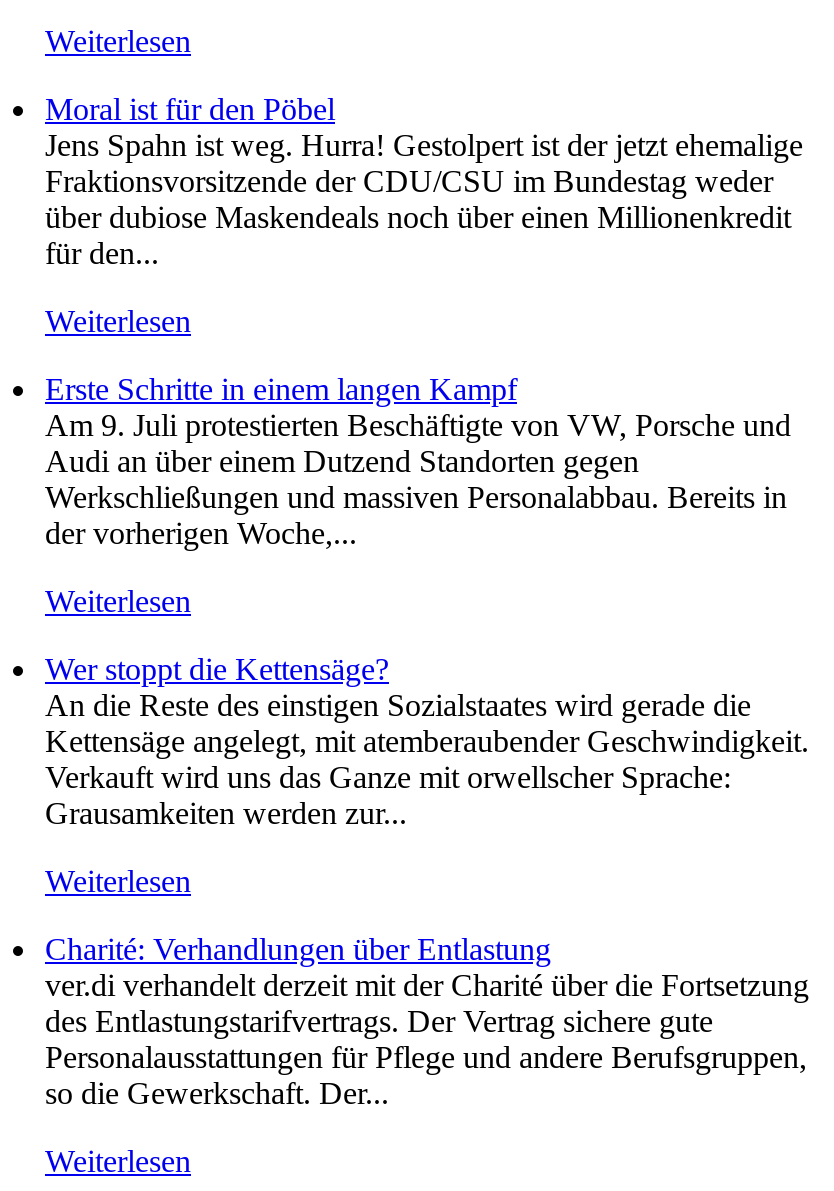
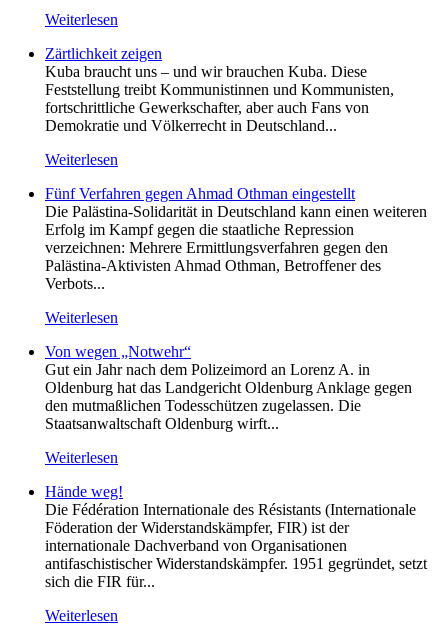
[45,91,803,269] Moral ist für den Pöbel | Jens Spahn ist weg. Hurra! Gestolpert ist der jetzt ehemalige | Fraktionsvorsitzende der CDU/CSU im Bundestag weder | über dubiose Maskendeals noch über einen Millionenkredit | für den... -> [45,45,394,134] Zärtlichkeit zeigen | Kuba braucht uns – und wir brauchen Kuba. Diese | Feststellung treibt Kommunistinnen und Kommunisten, | fortschrittliche Gewerkschafter, aber auch Fans von | Demokratie und Völkerrecht in Deutschland...
[45,371,791,549] Erste Schritte in einem langen Kampf | Am 9. Juli protestierten Beschäftigte von VW, Porsche und | Audi an über einem Dutzend Standorten gegen | Werkschließungen und massiven Personalabbau. Bereits in | der vorherigen Woche,... -> [45,185,427,292] Fünf Verfahren gegen Ahmad Othman eingestellt | Die Palästina-Solidarität in Deutschland kann einen weiteren | Erfolg im Kampf gegen die staatliche Repression | verzeichnen: Mehrere Ermittlungsverfahren gegen den | Palästina-Aktivisten Ahmad Othman, Betroffener des | Verbots...
[45,651,809,829] Wer stoppt die Kettensäge? | An die Reste des einstigen Sozialstaates wird gerade die | Kettensäge angelegt, mit atemberaubender Geschwindigkeit. | Verkauft wird uns das Ganze mit orwellscher Sprache: | Grausamkeiten werden zur... -> [45,343,412,432] Von wegen „Notwehr“ | Gut ein Jahr nach dem Polizeimord an Lorenz A. in | Oldenburg hat das Landgericht Oldenburg Anklage gegen | den mutmaßlichen Todesschützen zugelassen. Die | Staatsanwaltschaft Oldenburg wirft...
[45,931,809,1109] Charité: Verhandlungen über Entlastung | ver.di verhandelt derzeit mit der Charité über die Fortsetzung | des Entlastungstarifvertrags. Der Vertrag sichere gute | Personalausstattungen für Pflege und andere Berufsgruppen, | so die Gewerkschaft. Der... -> [45,483,427,590] Hände weg! | Die Fédération Internationale des Résistants (Internationale | Föderation der Widerstandskämpfer, FIR) ist der | internationale Dachverband von Organisationen | antifaschistischer Widerstandskämpfer. 1951 gegründet, setzt | sich die FIR für...

